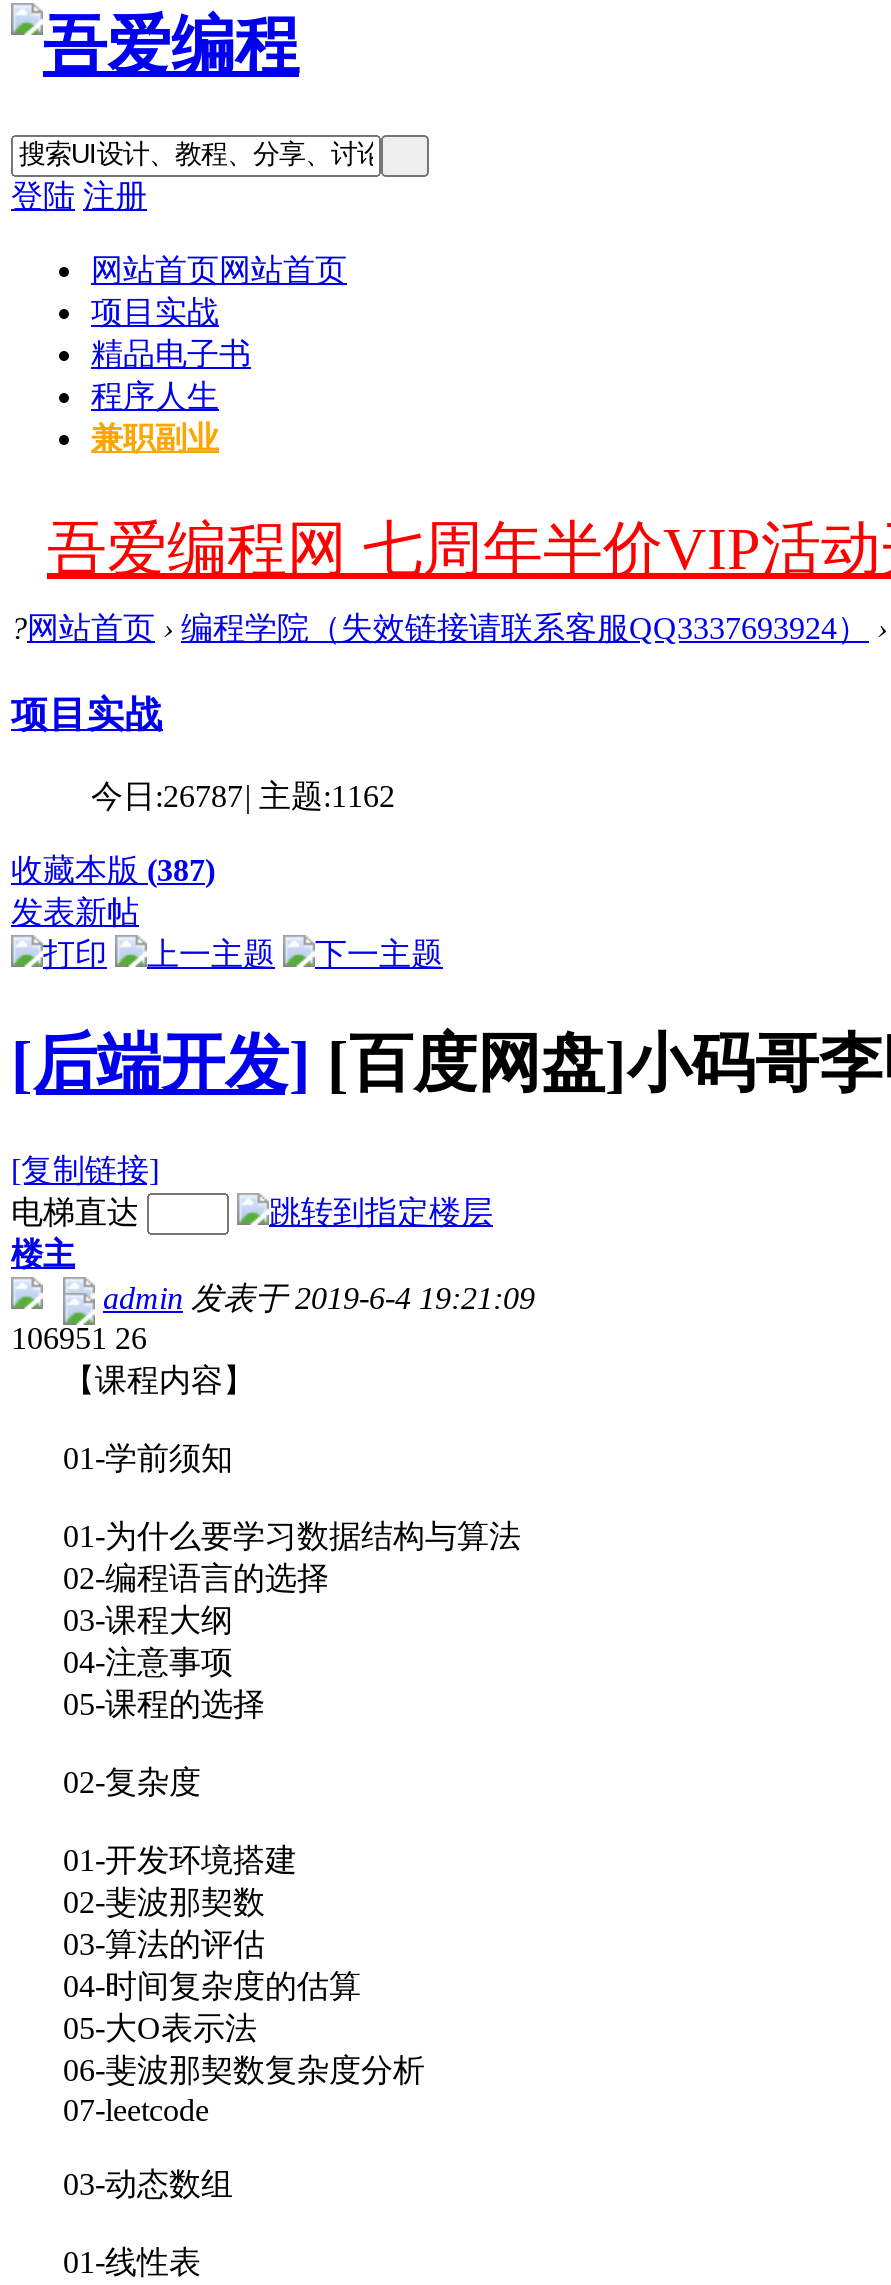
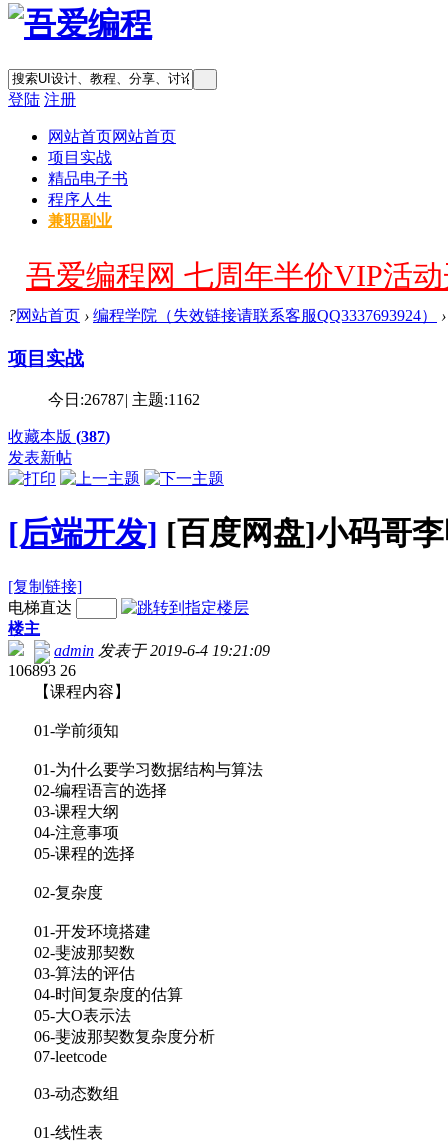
[11,1322,147,1356] 106951 26 -> [8,662,76,679] 106893 26

